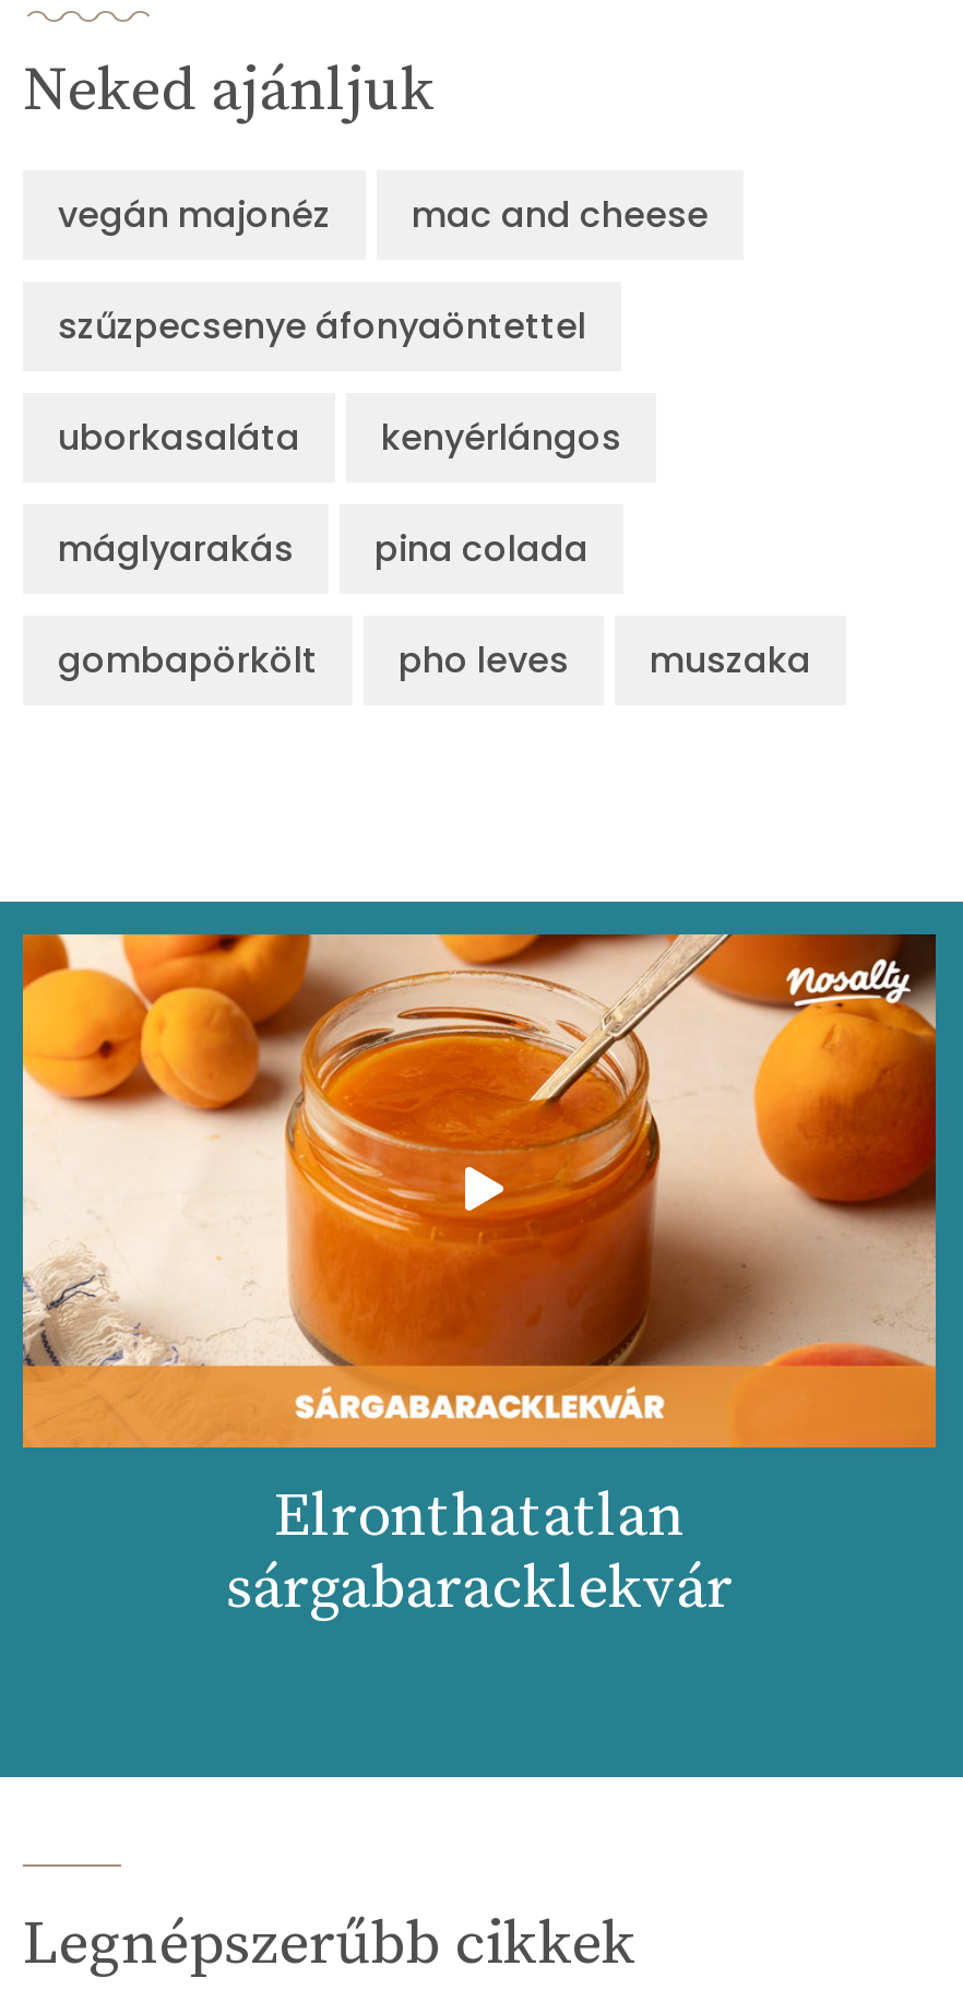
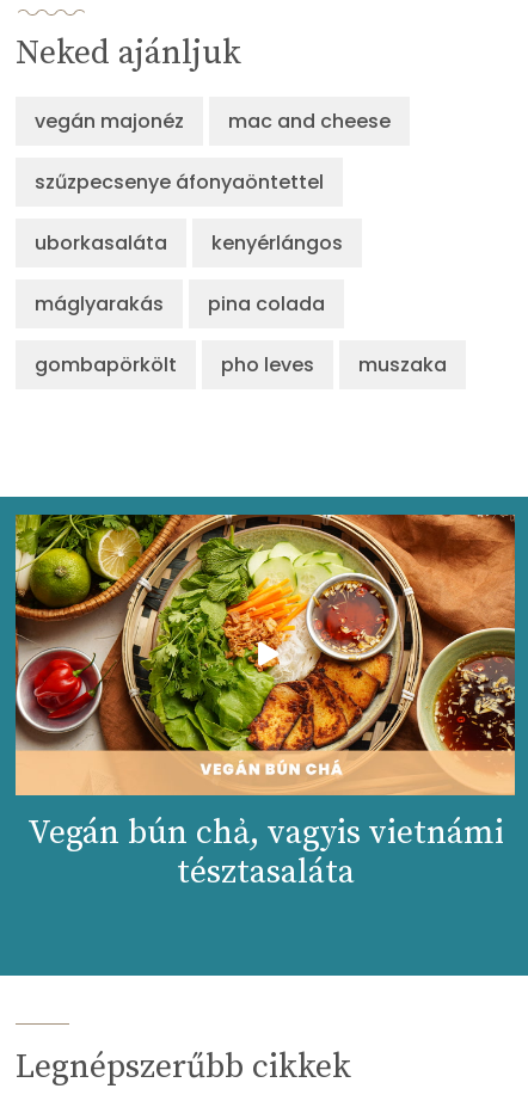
[21,932,938,1627] [image] | Elronthatatlan | sárgabaracklekvár -> [14,513,516,894] [image] | Vegán bún chả, vagyis vietnámi | tésztasaláta

